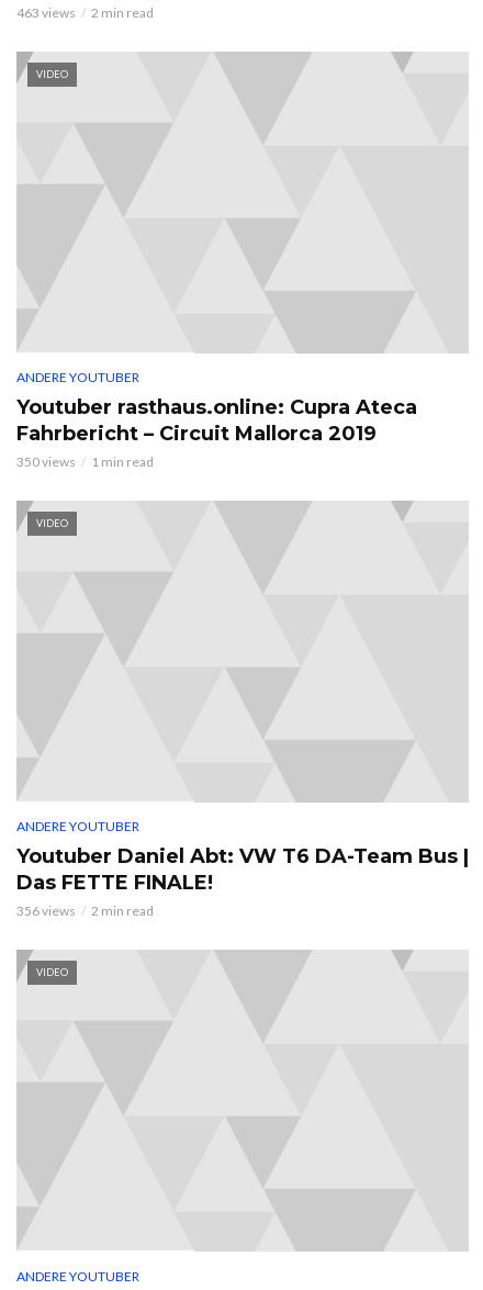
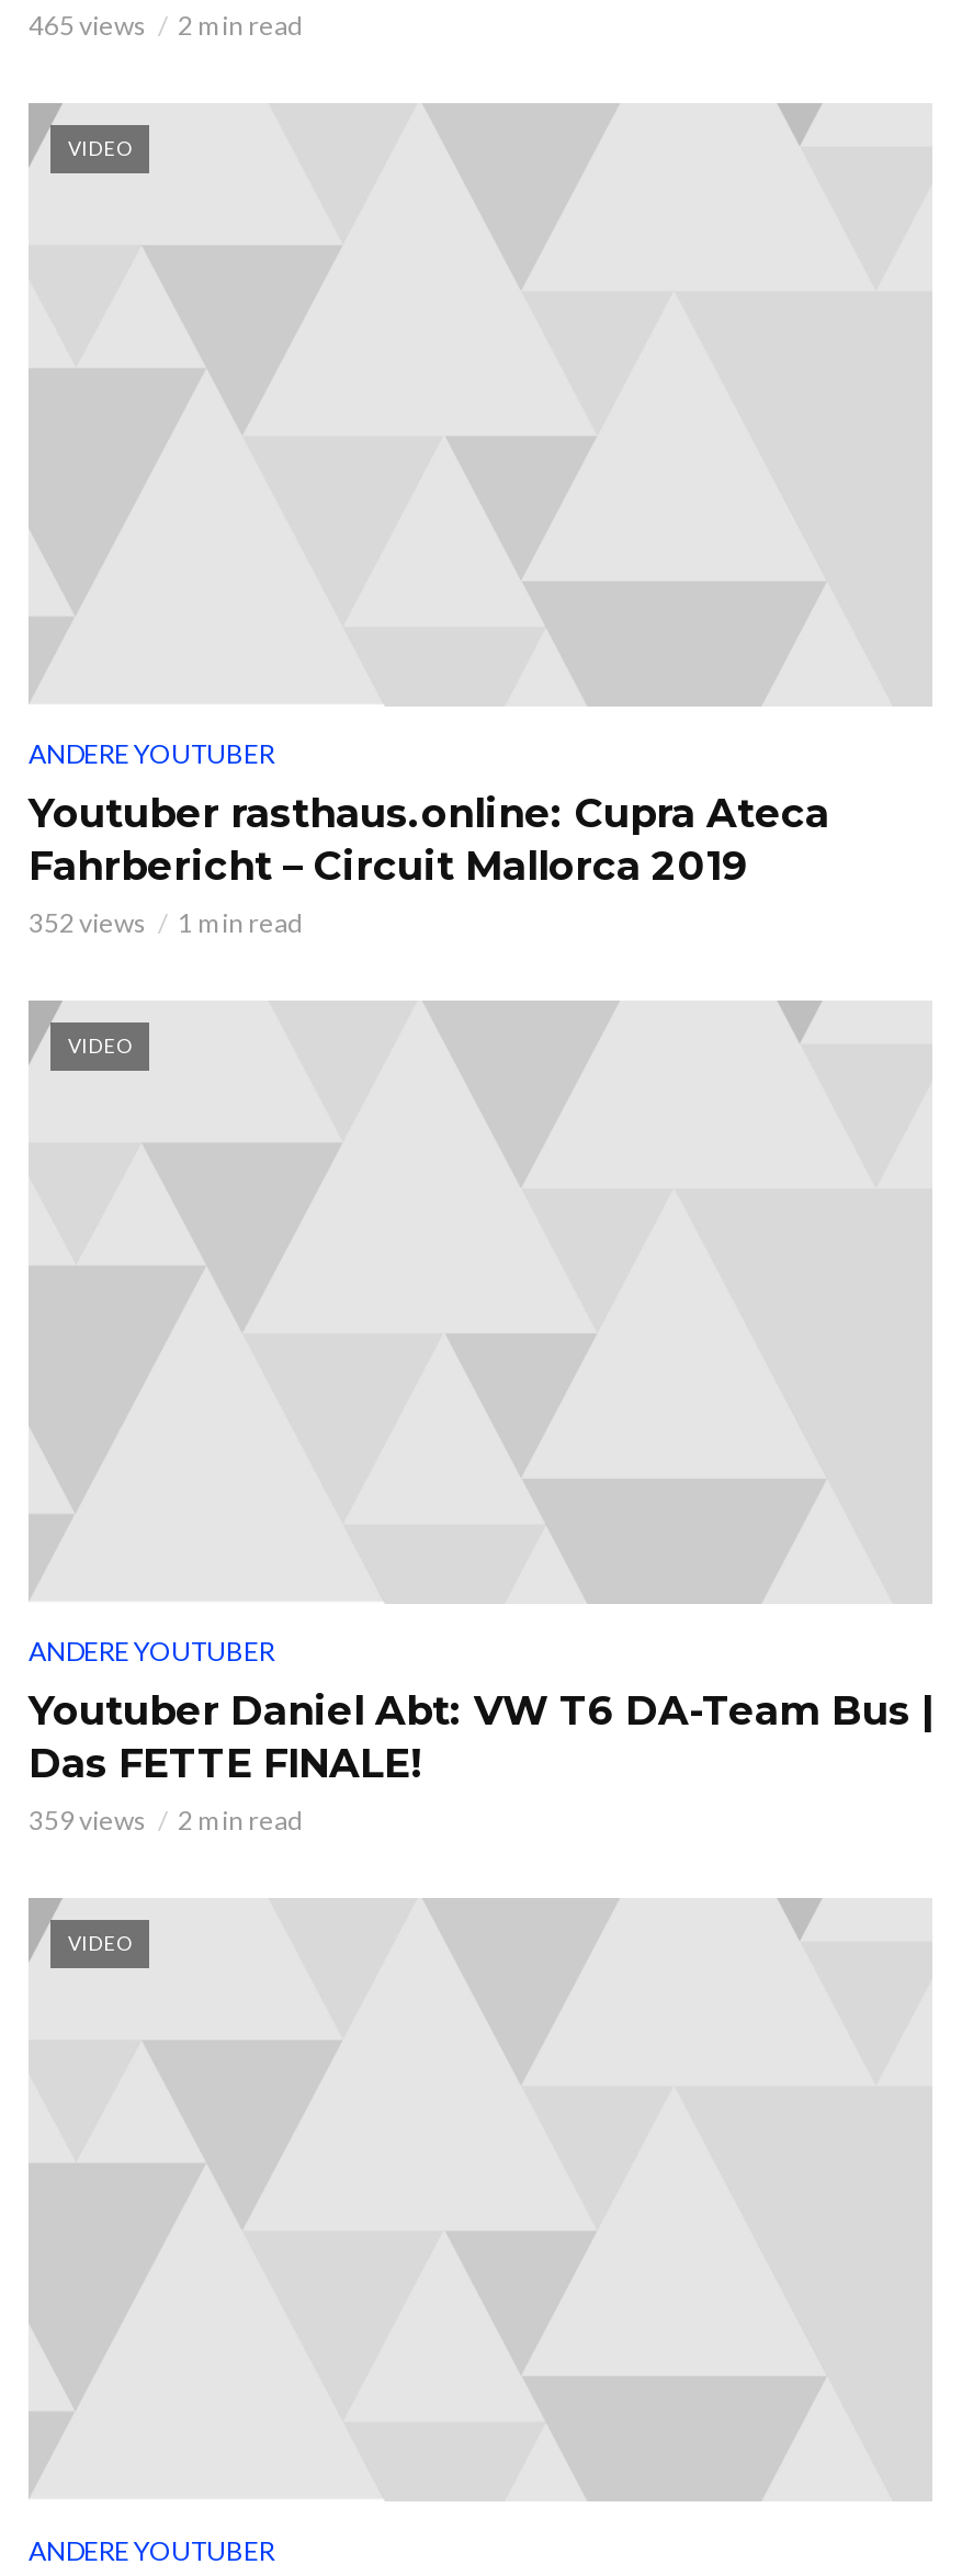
[16,5,154,21] 463 views 2 min read -> [29,9,303,42] 465 views 2 min read
[16,454,154,470] 350 views 1 min read -> [29,907,303,940] 352 views 1 min read
[16,903,154,919] 356 views 2 min read -> [29,1805,303,1837] 359 views 2 min read

